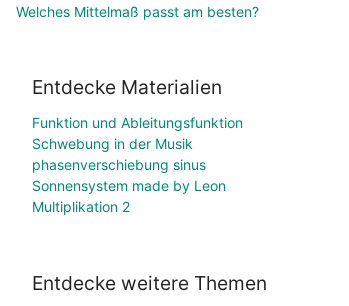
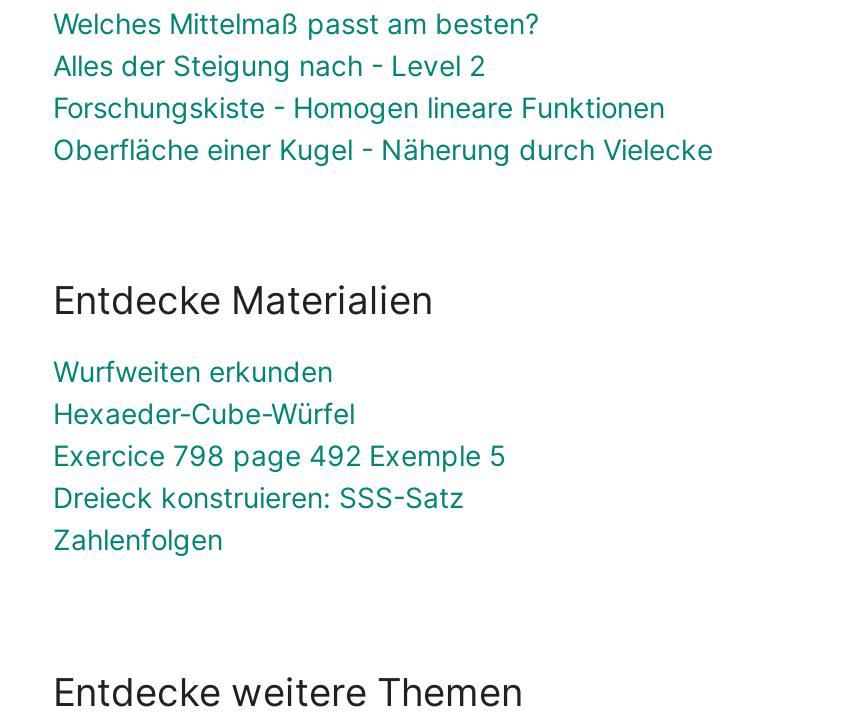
none -> [53,48,713,166] Alles der Steigung nach - Level 2 | Forschungskiste - Homogen lineare Funktionen | Oberfläche einer Kugel - Näherung durch Vielecke
[32,114,243,215] Funktion und Ableitungsfunktion | Schwebung in der Musik | phasenverschiebung sinus | Sonnensystem made by Leon | Multiplikation 2 -> [53,355,507,557] Wurfweiten erkunden | Hexaeder-Cube-Würfel | Exercice 798 page 492 Exemple 5 | Dreieck konstruieren: SSS-Satz | Zahlenfolgen

